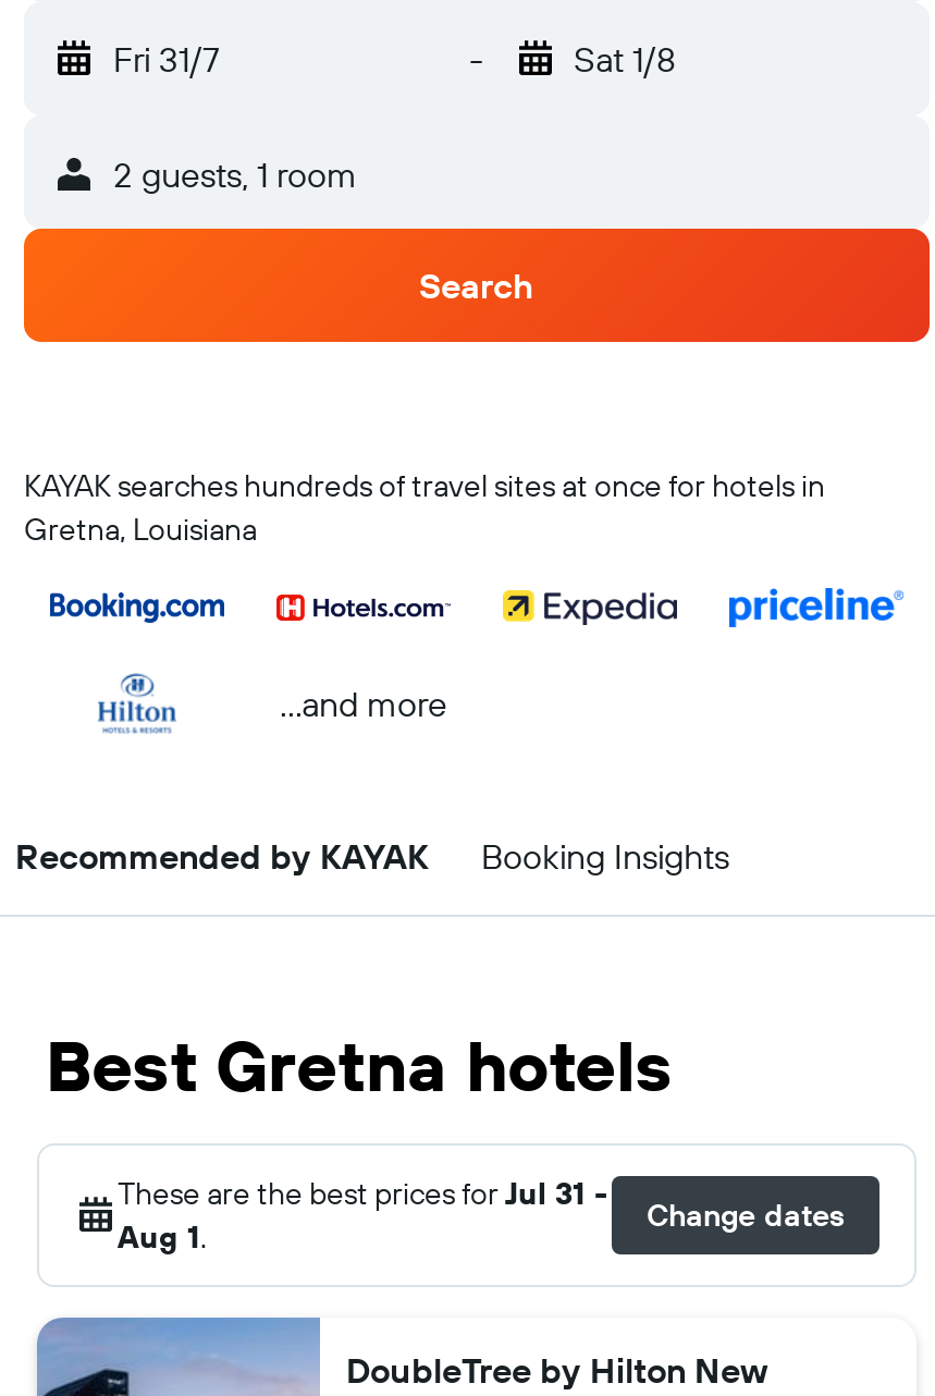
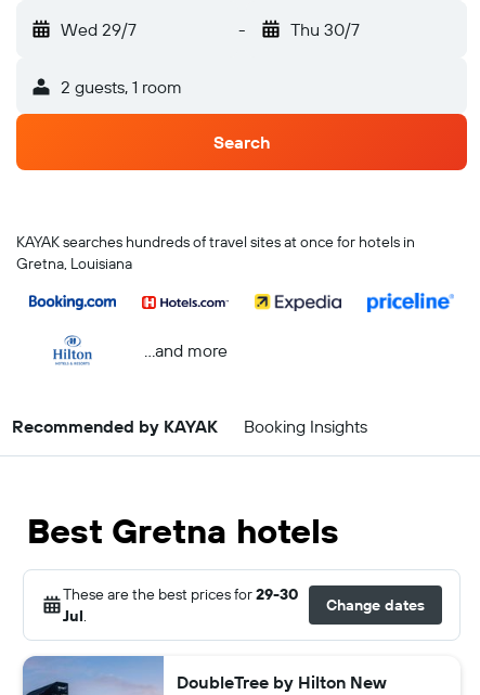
[113,37,220,81] Fri 31/7 -> [61,18,137,40] Wed 29/7
[574,37,676,81] Sat 1/8 -> [290,18,359,40] Thu 30/7
[118,1174,607,1257] These are the best prices for Jul 31 - | Aug 1. -> [63,584,298,626] These are the best prices for 29-30 | Jul.

